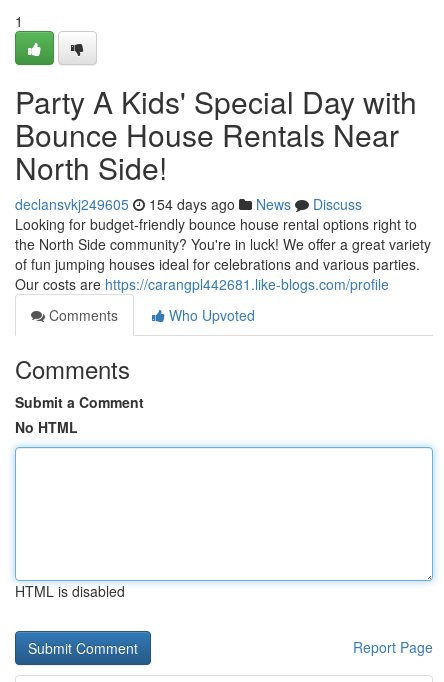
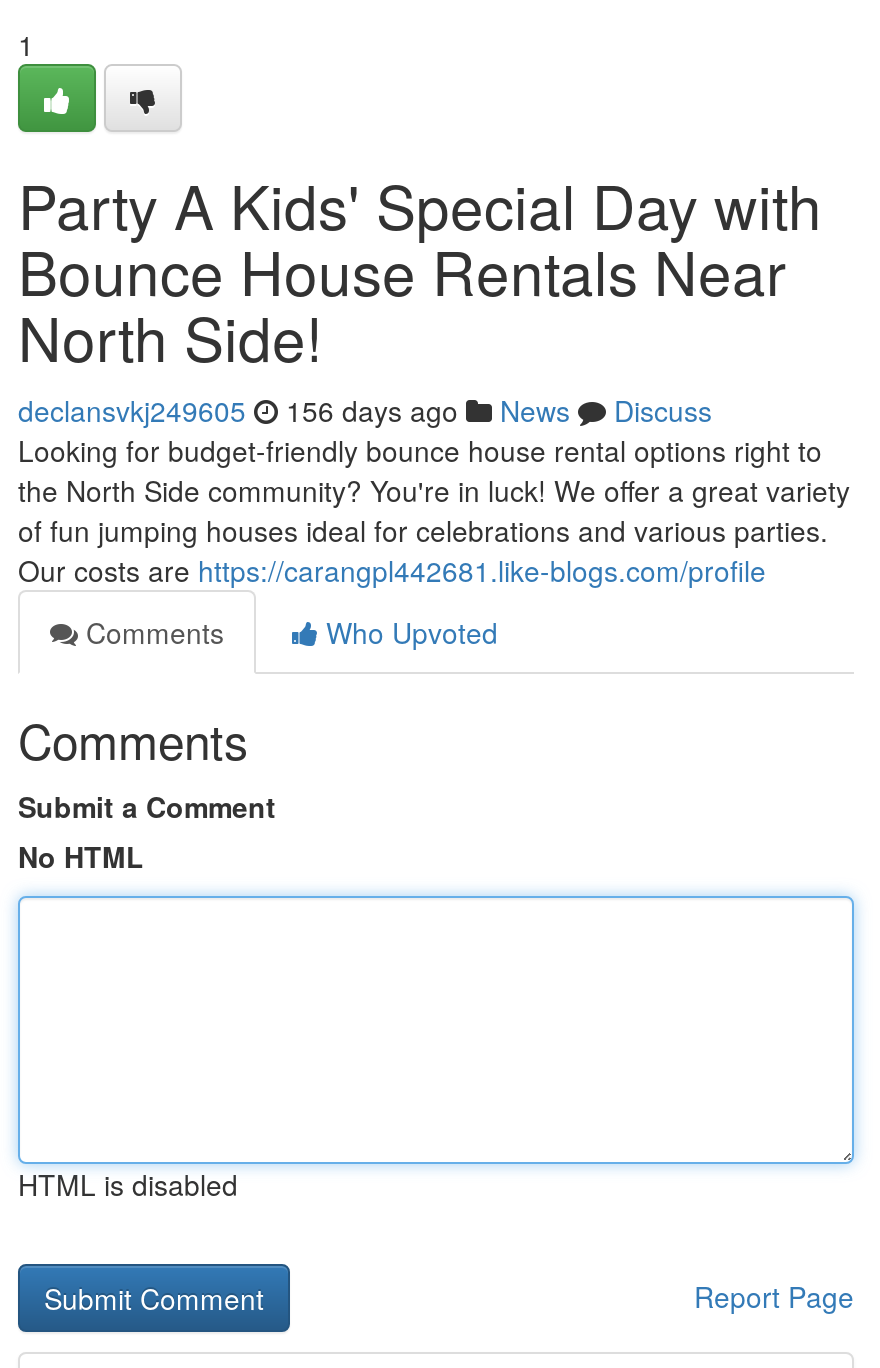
[15,194,362,214] declansvkj249605 154 days ago News Discuss -> [18,390,712,430] declansvkj249605 156 days ago News Discuss

